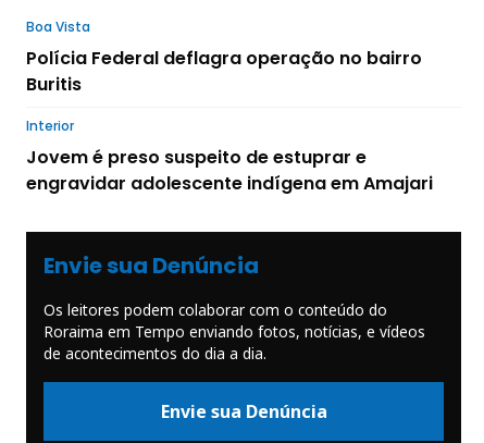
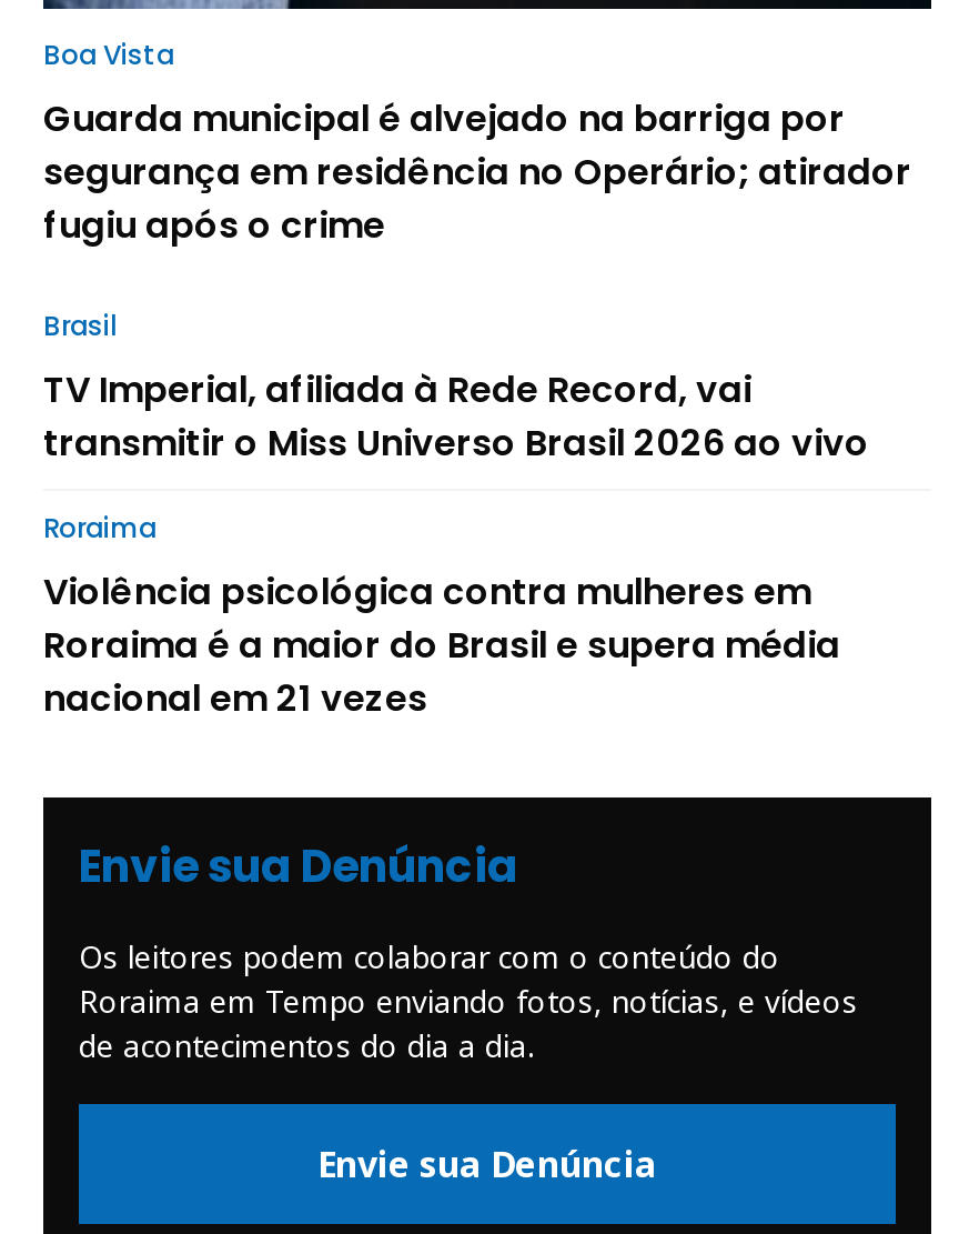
[26,45,433,196] Polícia Federal deflagra operação no bairro | Buritis | Interior | Jovem é preso suspeito de estuprar e | engravidar adolescente indígena em Amajari -> [43,93,911,724] Guarda municipal é alvejado na barriga por | segurança em residência no Operário; atirador | fugiu após o crime | Brasil | TV Imperial, afiliada à Rede Record, vai | transmitir o Miss Universo Brasil 2026 ao vivo | Roraima | Violência psicológica contra mulheres em | Roraima é a maior do Brasil e supera média | nacional em 21 vezes

